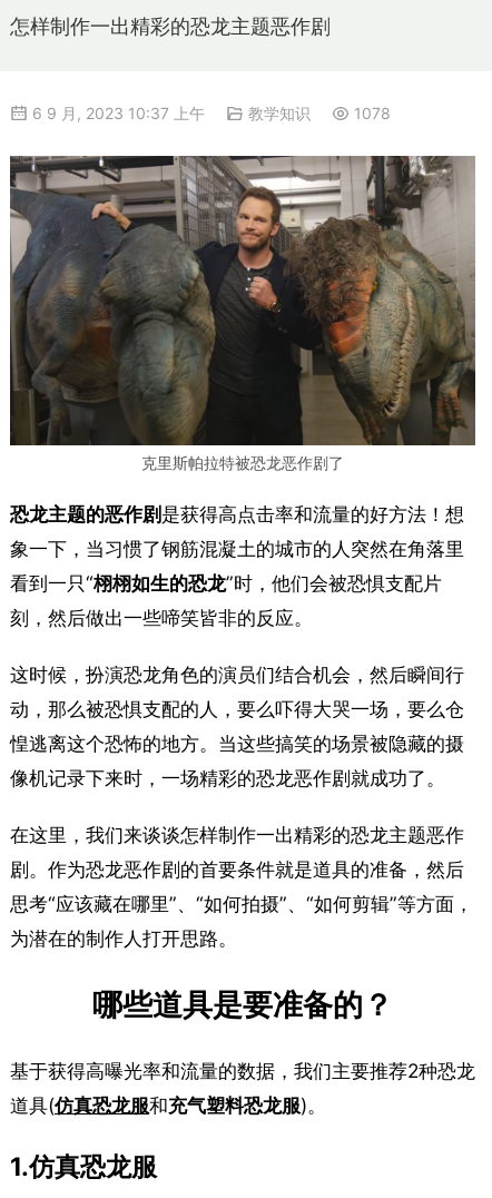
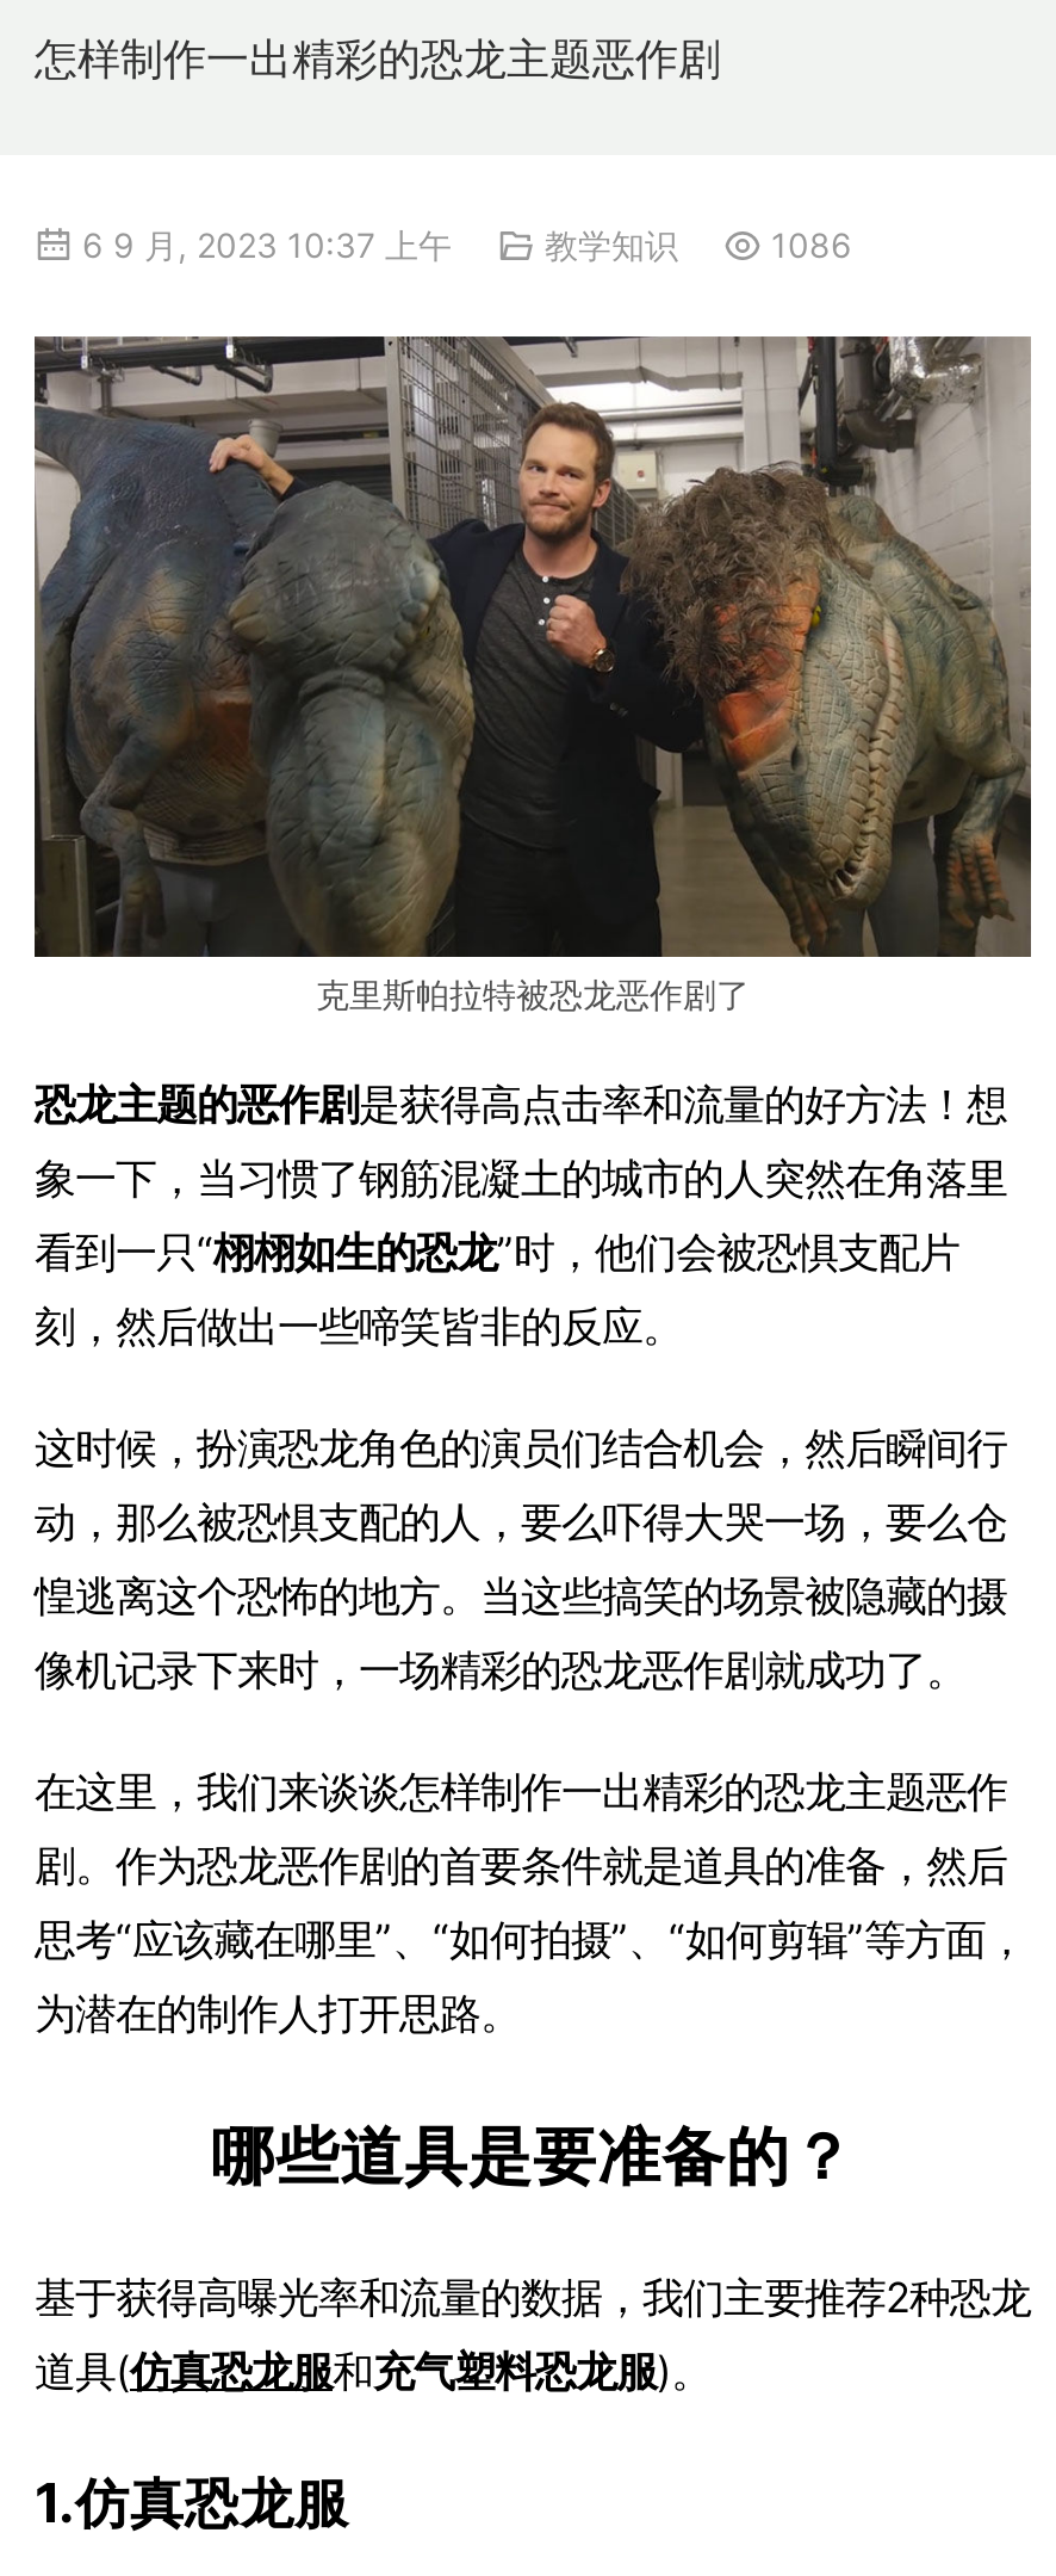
[350,104,391,122] 1078 -> [762,224,852,265] 1086

